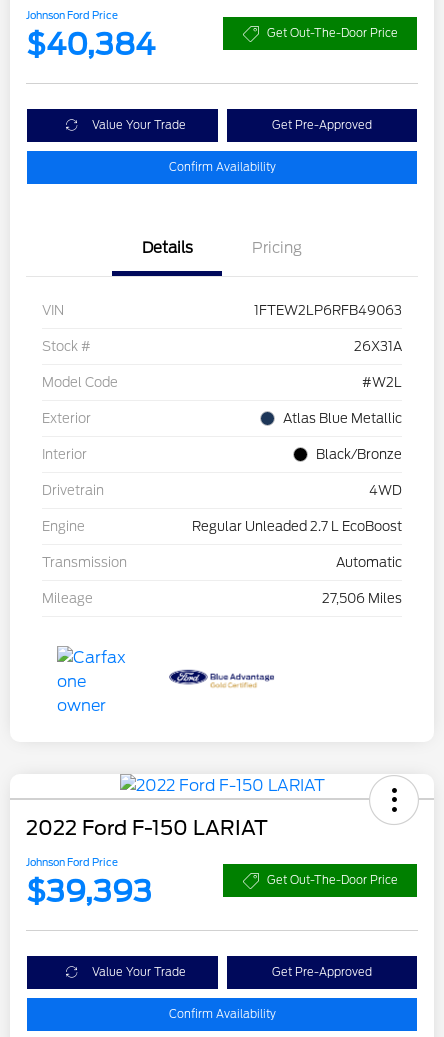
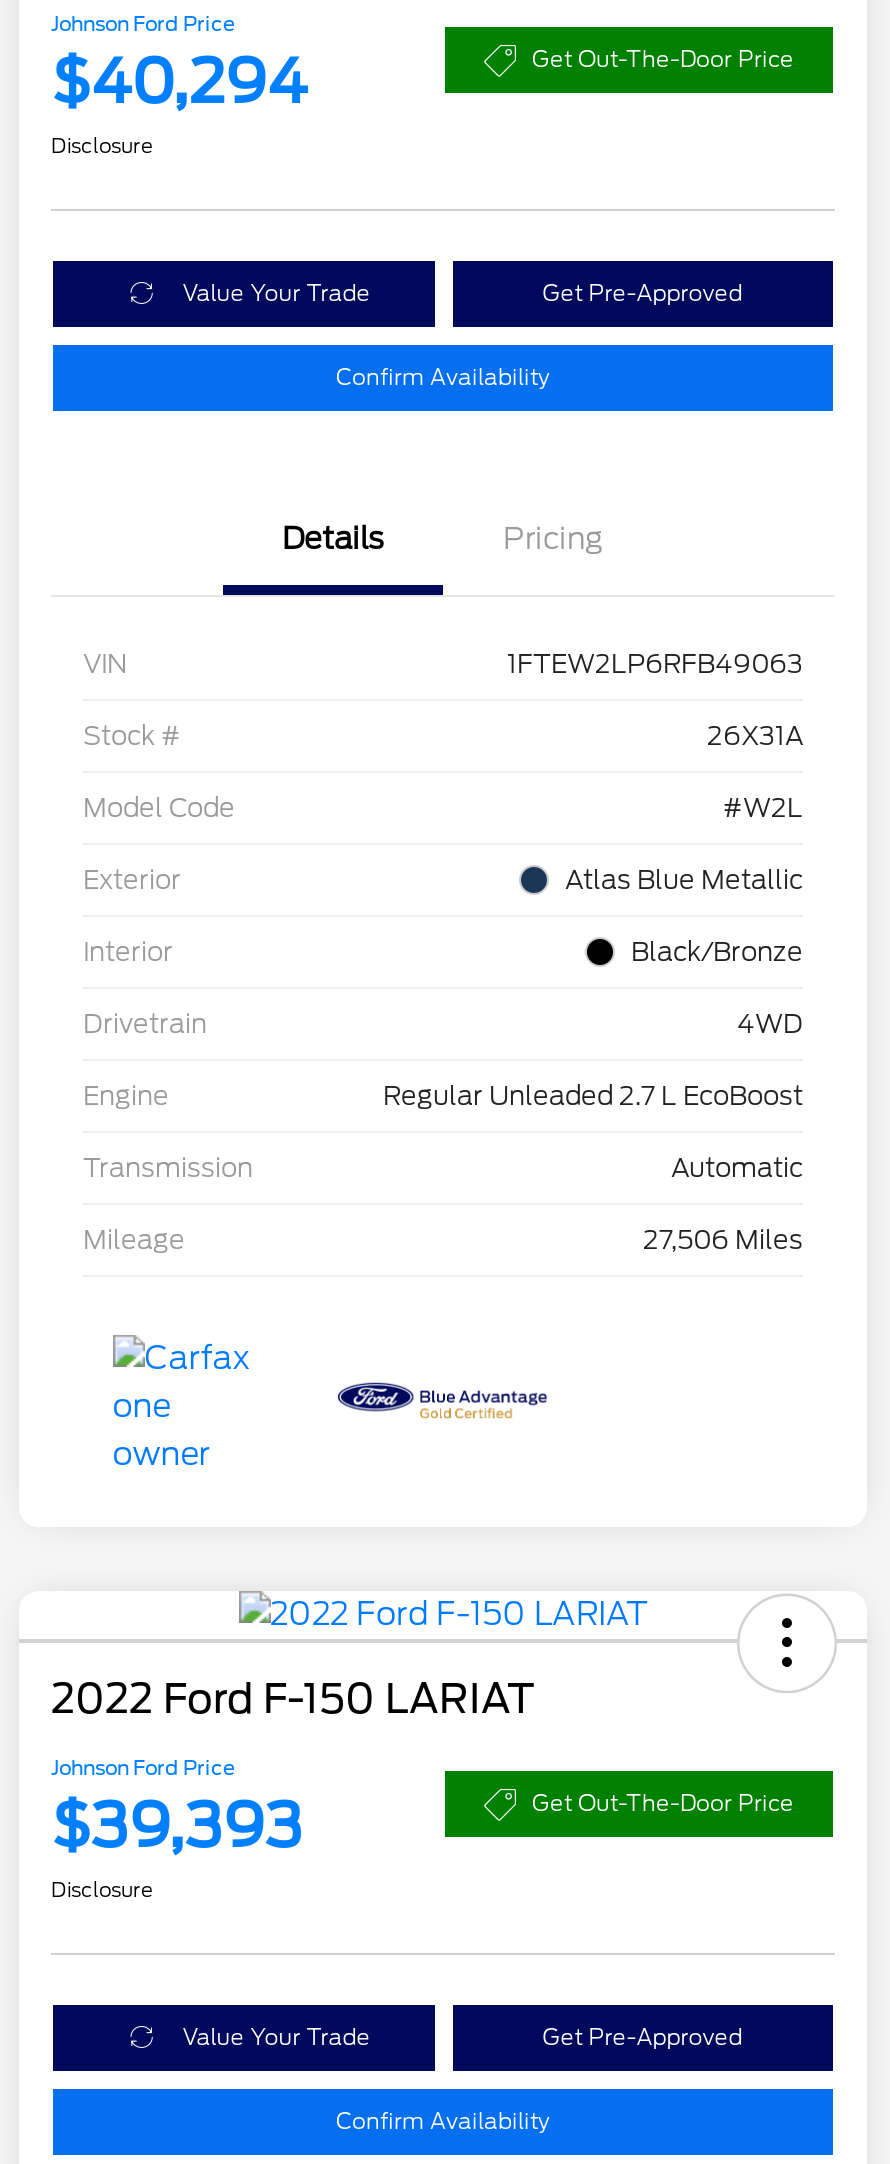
[26,26,155,62] $40,384 -> [51,45,307,117] $40,294
none -> [51,133,153,157] Disclosure
none -> [51,1877,153,1901] Disclosure

